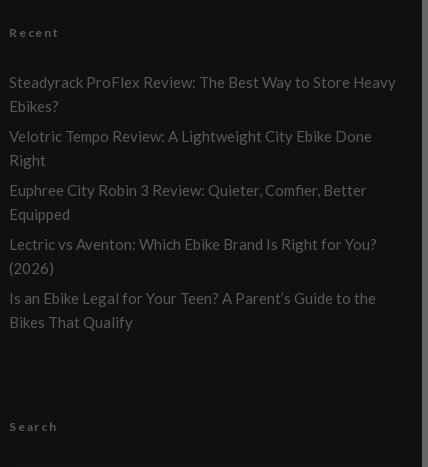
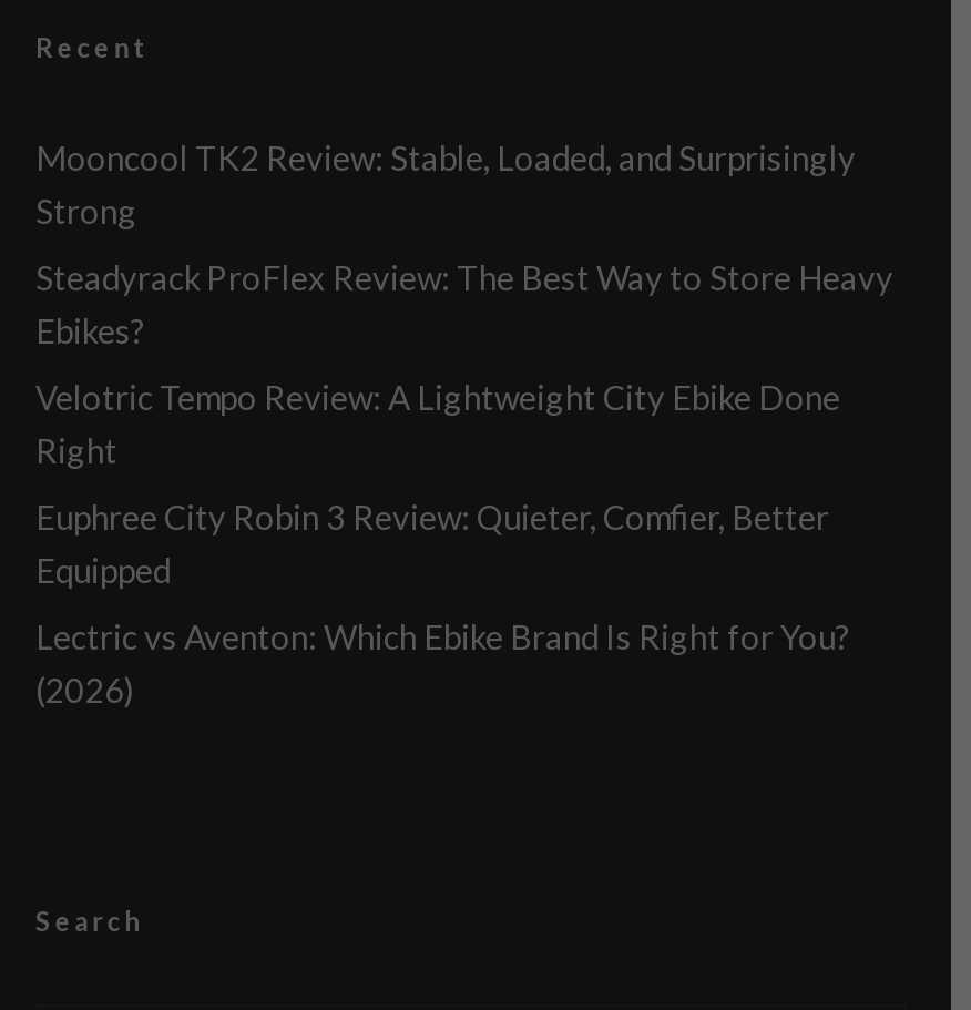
none -> [35,136,856,229] Mooncool TK2 Review: Stable, Loaded, and Surprisingly | Strong
moved [9,72,396,276] -> [35,256,893,708]: Steadyrack ProFlex Review: The Best Way to Store Heavy | Ebikes? | Velotric Tempo Review: A Lightweight City Ebike Done | Right | Euphree City Robin 3 Review: Quieter, Comfier, Better | Equipped | Lectric vs Aventon: Which Ebike Brand Is Right for You? | (2026)
[9,288,376,330] Is an Ebike Legal for Your Teen? A Parent’s Guide to the | Bikes That Qualify -> none

